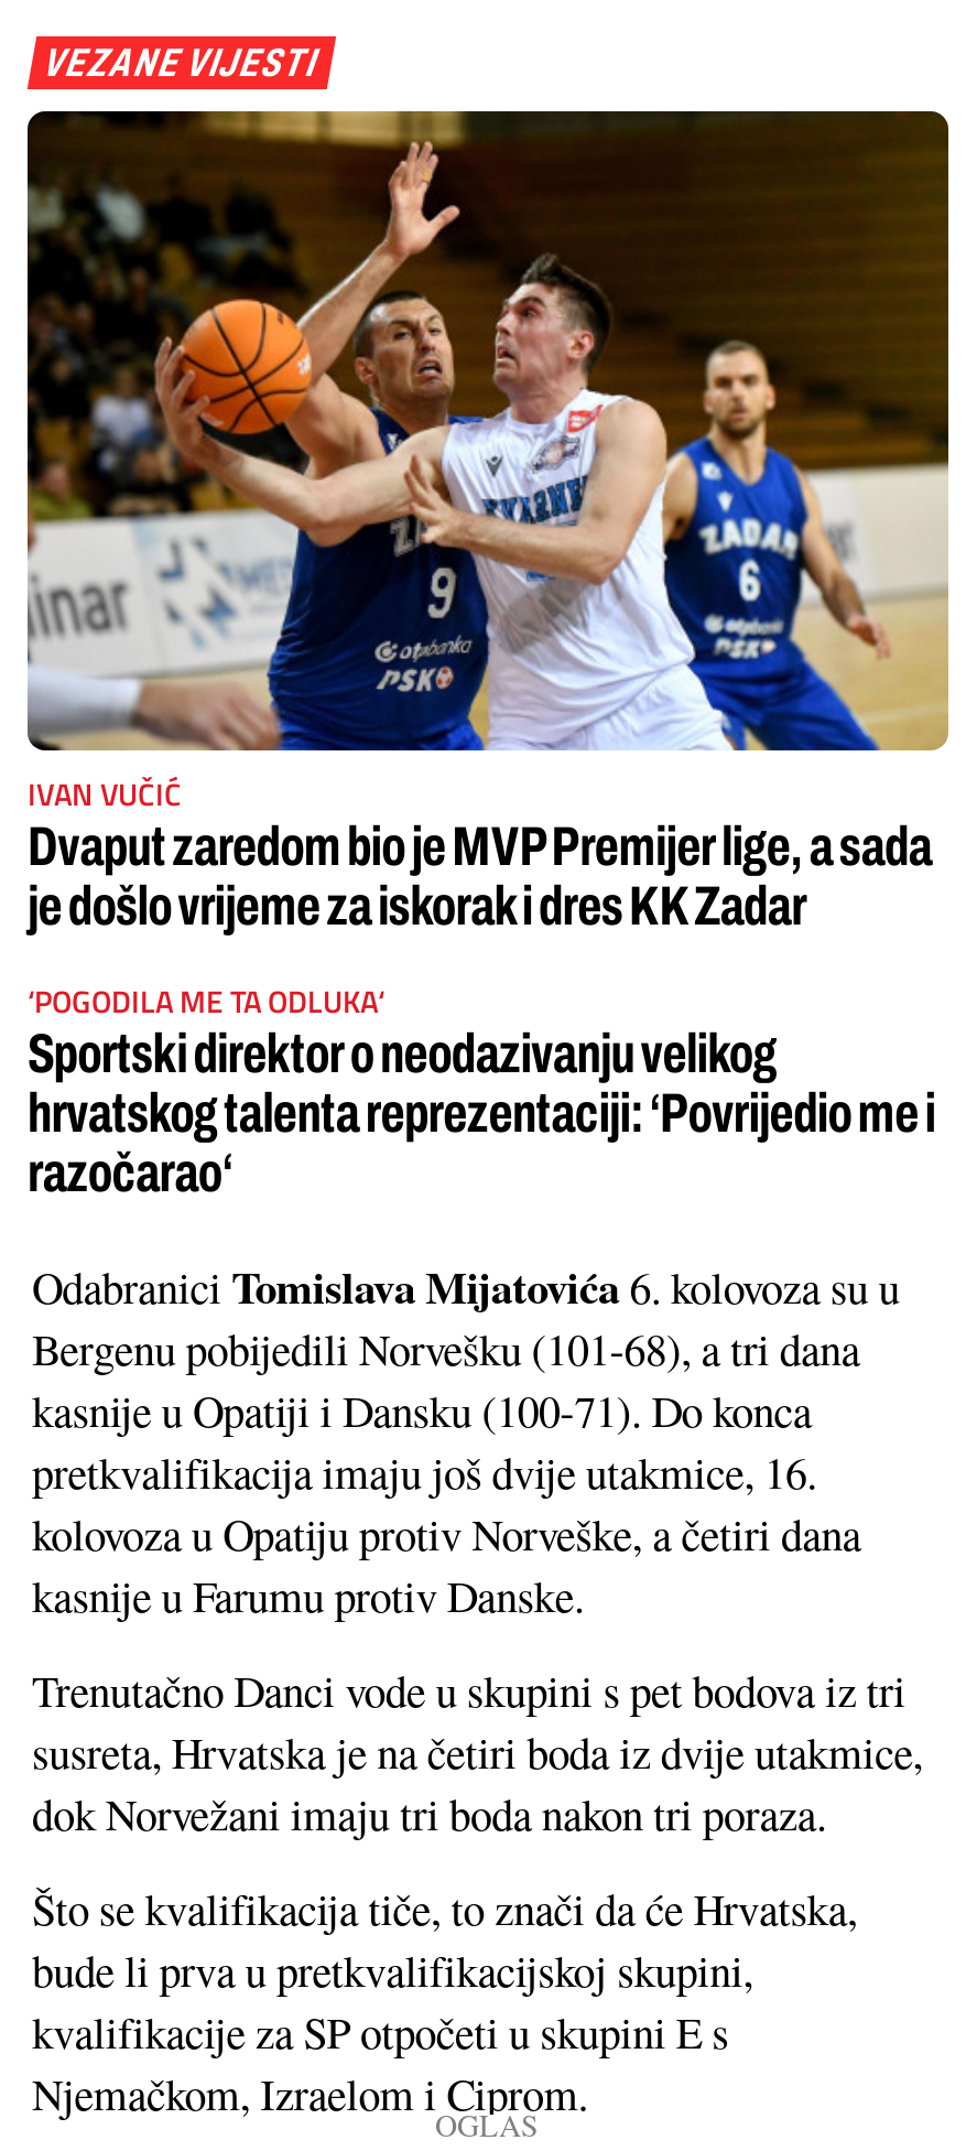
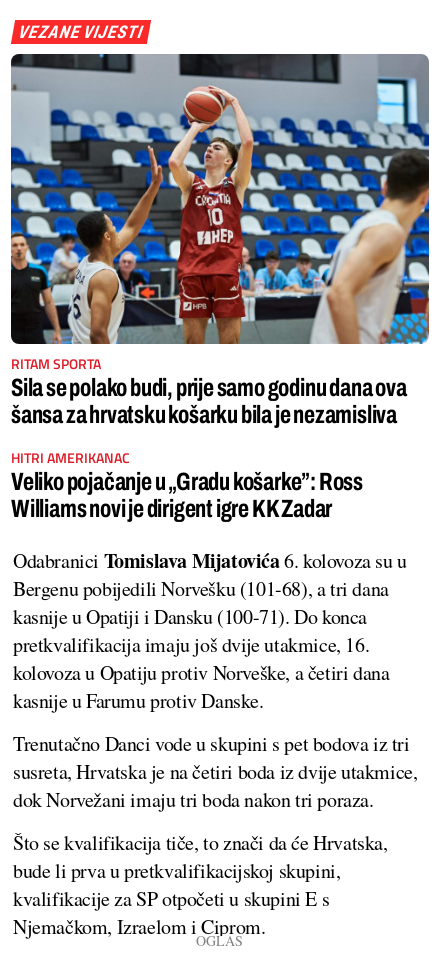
[25,109,951,935] [image] | IVAN VUČIĆ | Dvaput zaredom bio je MVP Premijer lige, a sada | je došlo vrijeme za iskorak i dres KK Zadar -> [10,53,430,428] [image] | RITAM SPORTA | Sila se polako budi, prije samo godinu dana ova | šansa za hrvatsku košarku bila je nezamisliva
[28,977,935,1202] ‘POGODILA ME TA ODLUKA‘ | Sportski direktor o neodazivanju velikog | hrvatskog talenta reprezentaciji: ‘Povrijedio me i | razočarao‘ -> [11,447,363,522] HITRI AMERIKANAC | Veliko pojačanje u „Gradu košarke”: Ross | Williams novi je dirigent igre KK Zadar

